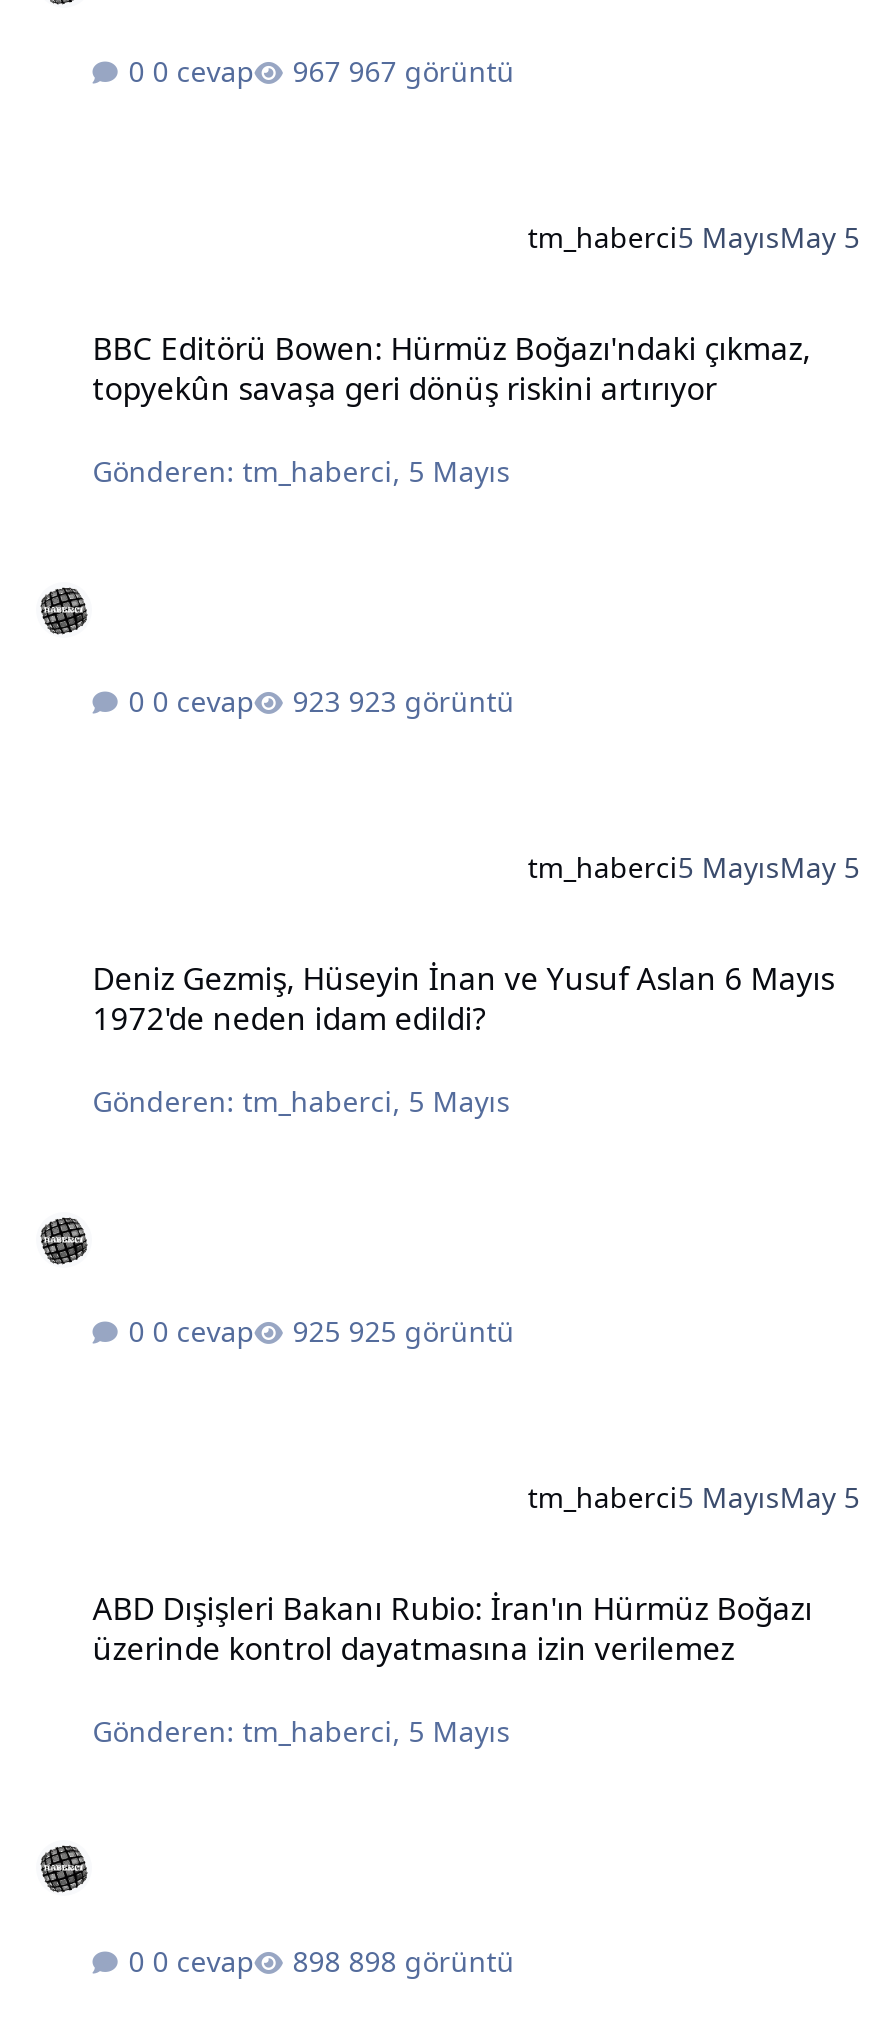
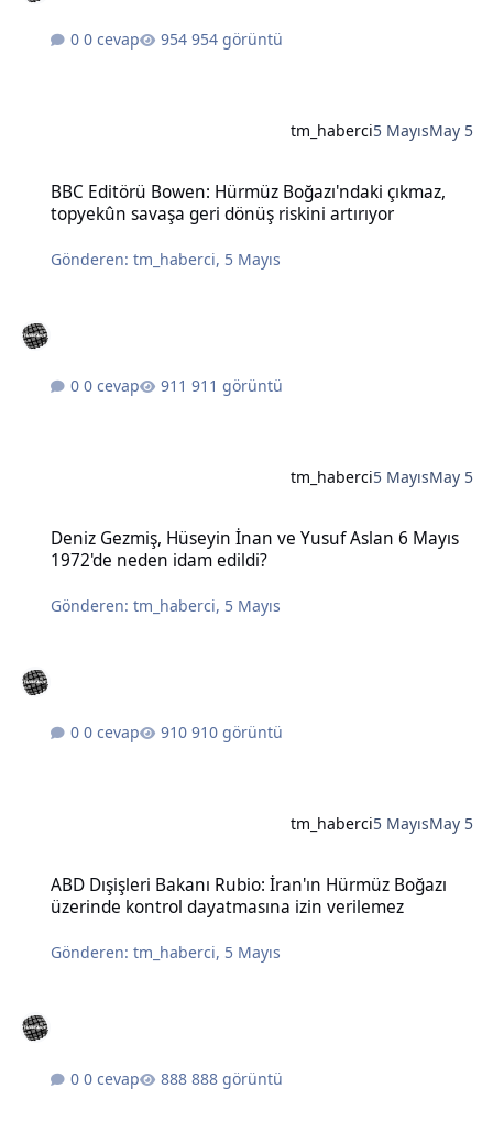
[348,52,514,90] 967 görüntü -> [192,29,283,50] 954 görüntü
[348,682,514,720] 923 görüntü -> [192,375,283,396] 911 görüntü
[348,1312,514,1350] 925 görüntü -> [192,721,283,742] 910 görüntü
[348,1941,514,1979] 898 görüntü -> [192,1068,283,1089] 888 görüntü

